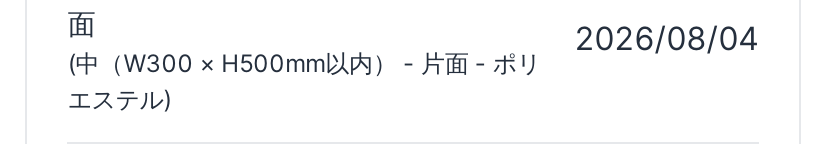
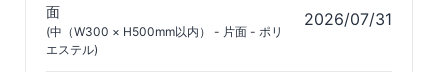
[575,17,758,57] 2026/08/04 -> [304,9,392,29] 2026/07/31

